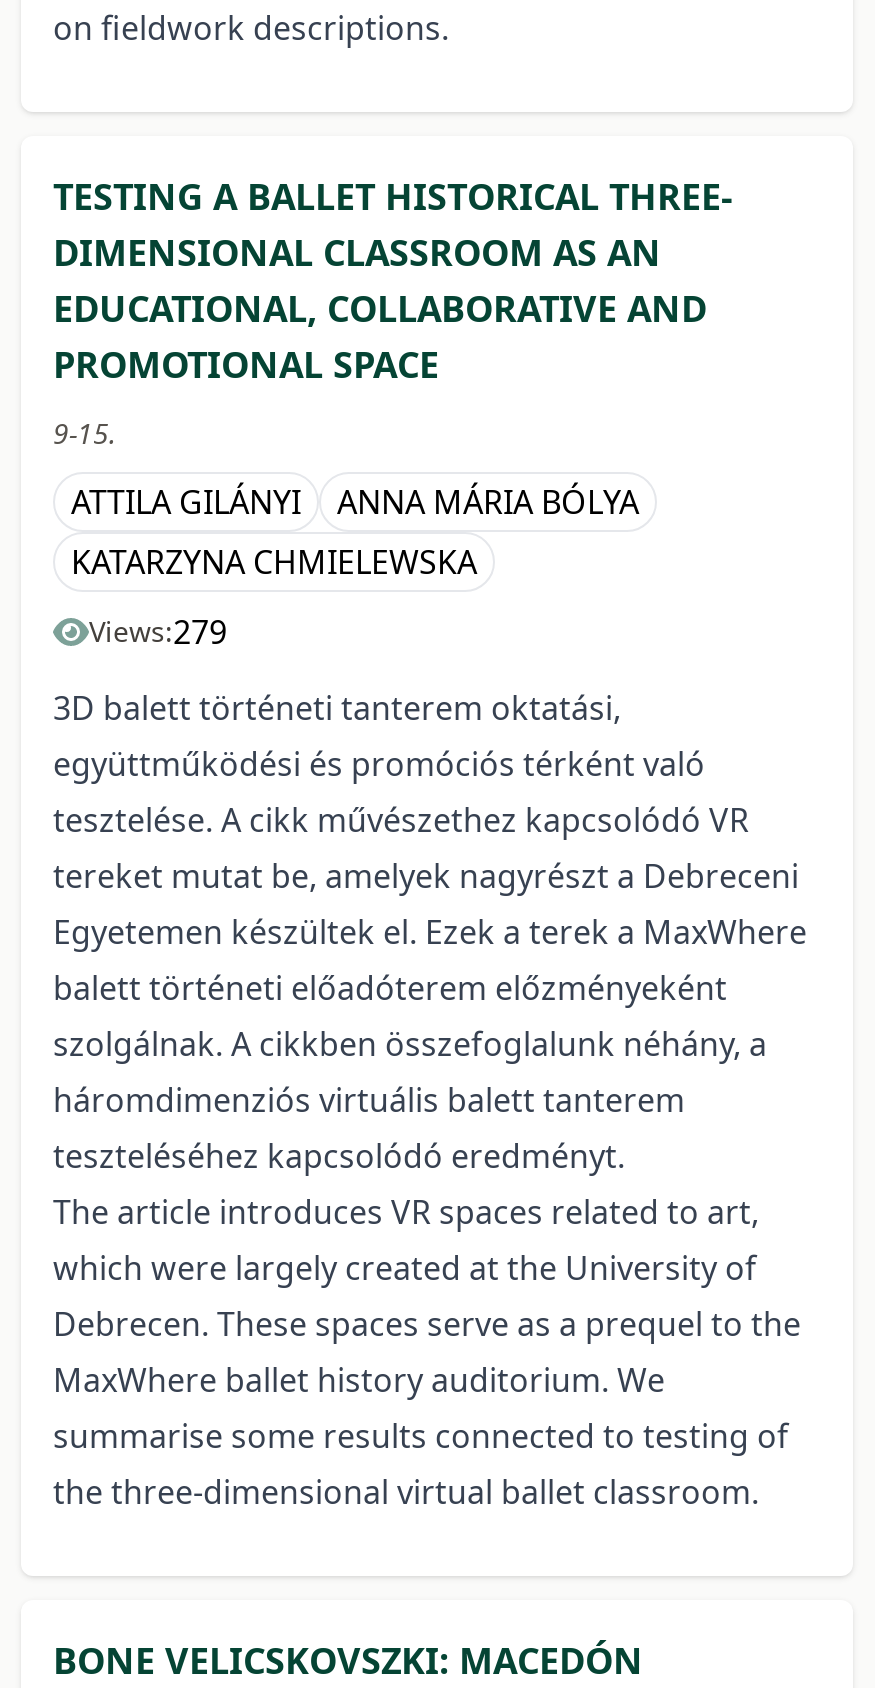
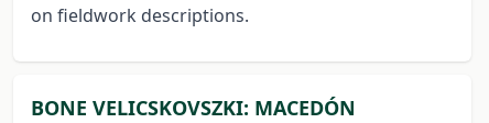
[53,172,807,1514] TESTING A BALLET HISTORICAL THREE- | DIMENSIONAL CLASSROOM AS AN | EDUCATIONAL, COLLABORATIVE AND | PROMOTIONAL SPACE | 9-15. | ATTILA GILÁNYI | ANNA MÁRIA BÓLYA | KATARZYNA CHMIELEWSKA | Views:279 | 3D balett történeti tanterem oktatási, | együttműködési és promóciós térként való | tesztelése. A cikk művészethez kapcsolódó VR | tereket mutat be, amelyek nagyrészt a Debreceni | Egyetemen készültek el. Ezek a terek a MaxWhere | balett történeti előadóterem előzményeként | szolgálnak. A cikkben összefoglalunk néhány, a | háromdimenziós virtuális balett tanterem | teszteléséhez kapcsolódó eredményt. | The article introduces VR spaces related to art, | which were largely created at the University of | Debrecen. These spaces serve as a prequel to the | MaxWhere ballet history auditorium. We | summarise some results connected to testing of | the three-dimensional virtual ballet classroom. -> none

